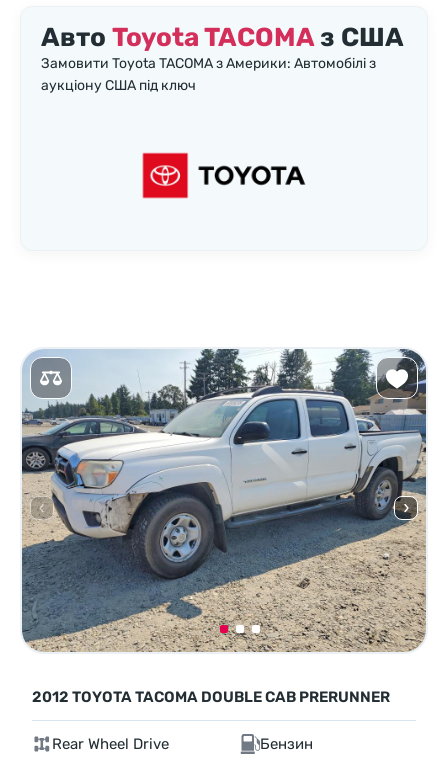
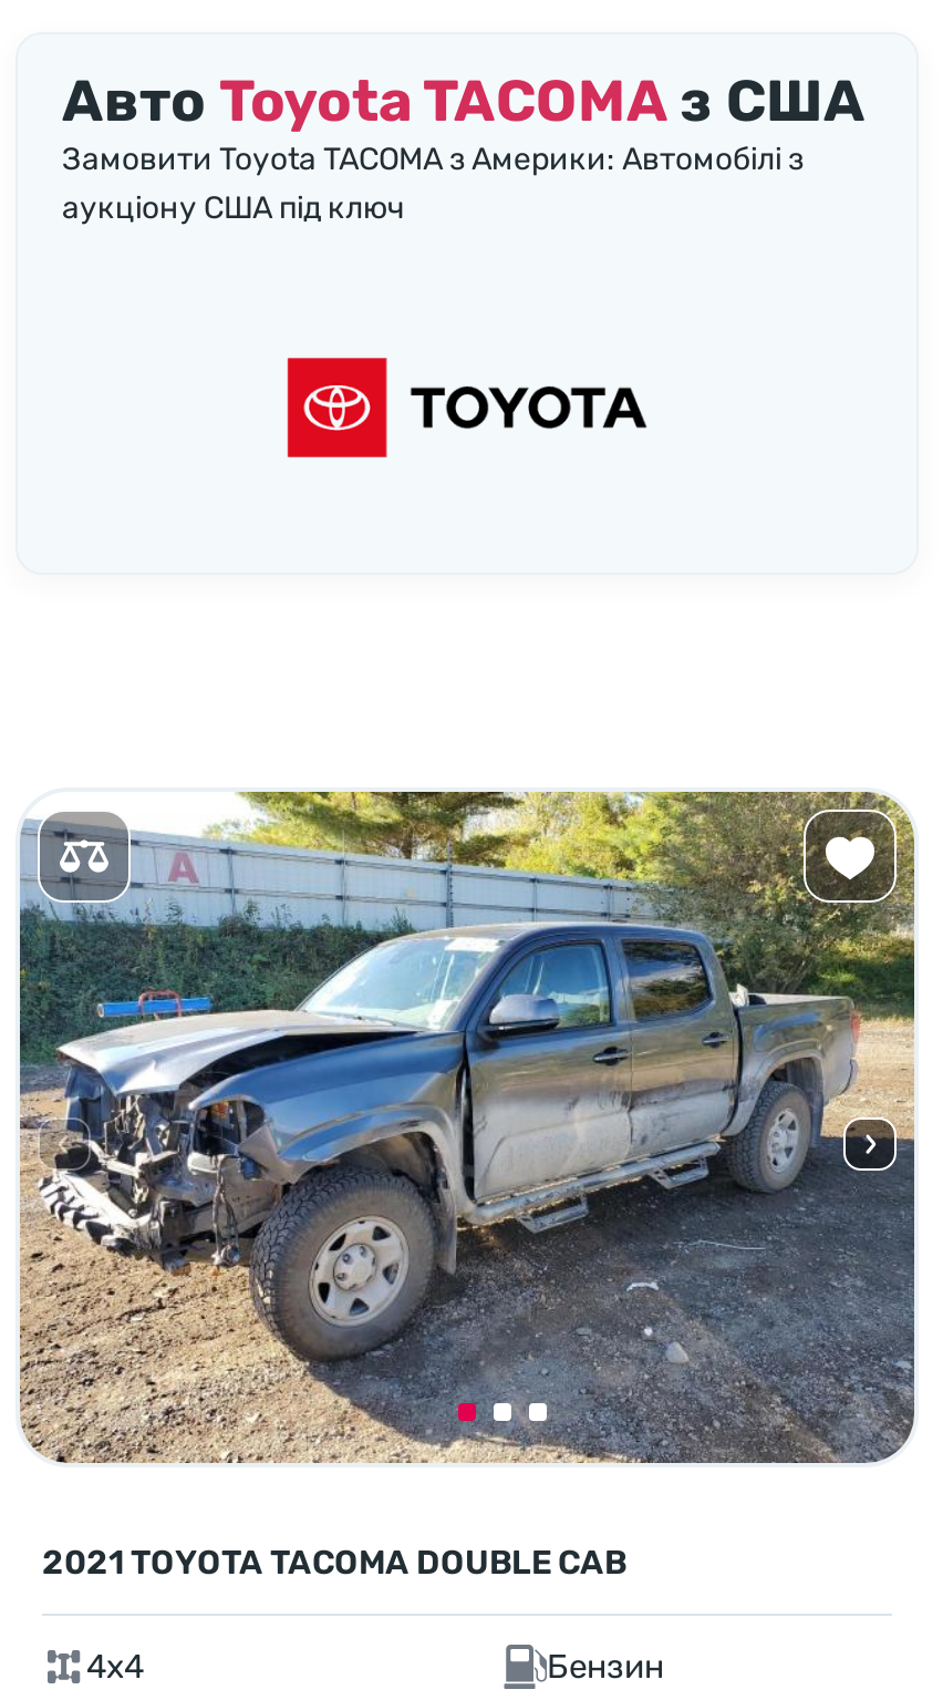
[21,348,427,706] [image] | 2012 TOYOTA TACOMA DOUBLE CAB PRERUNNER -> [18,790,916,1583] [image] | 2021 TOYOTA TACOMA DOUBLE CAB
[52,735,169,753] Rear Wheel Drive -> [86,1648,144,1687] 4x4

